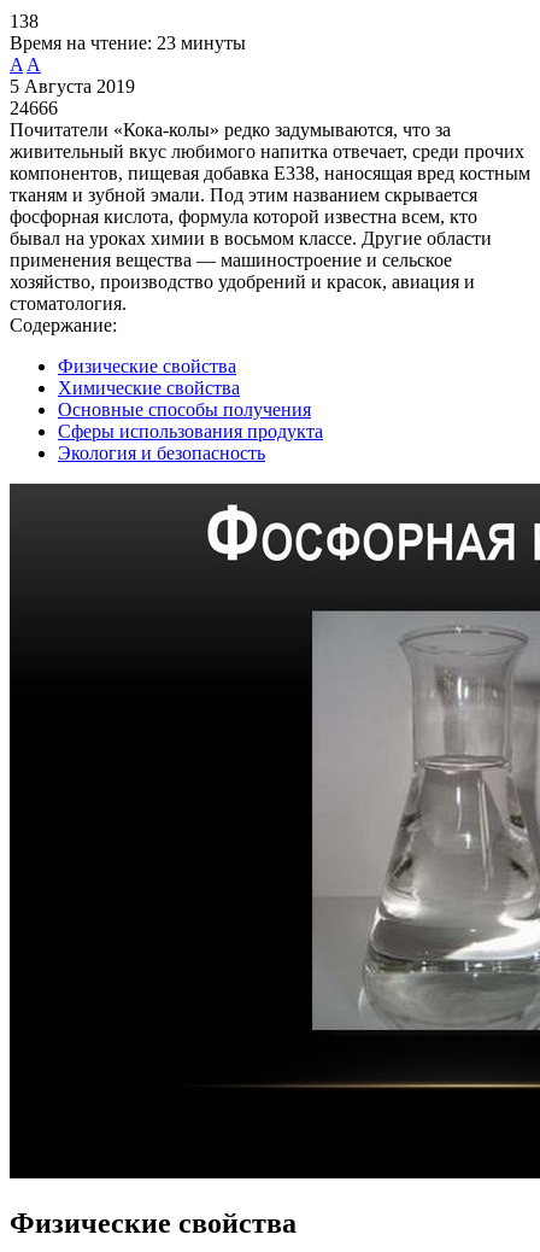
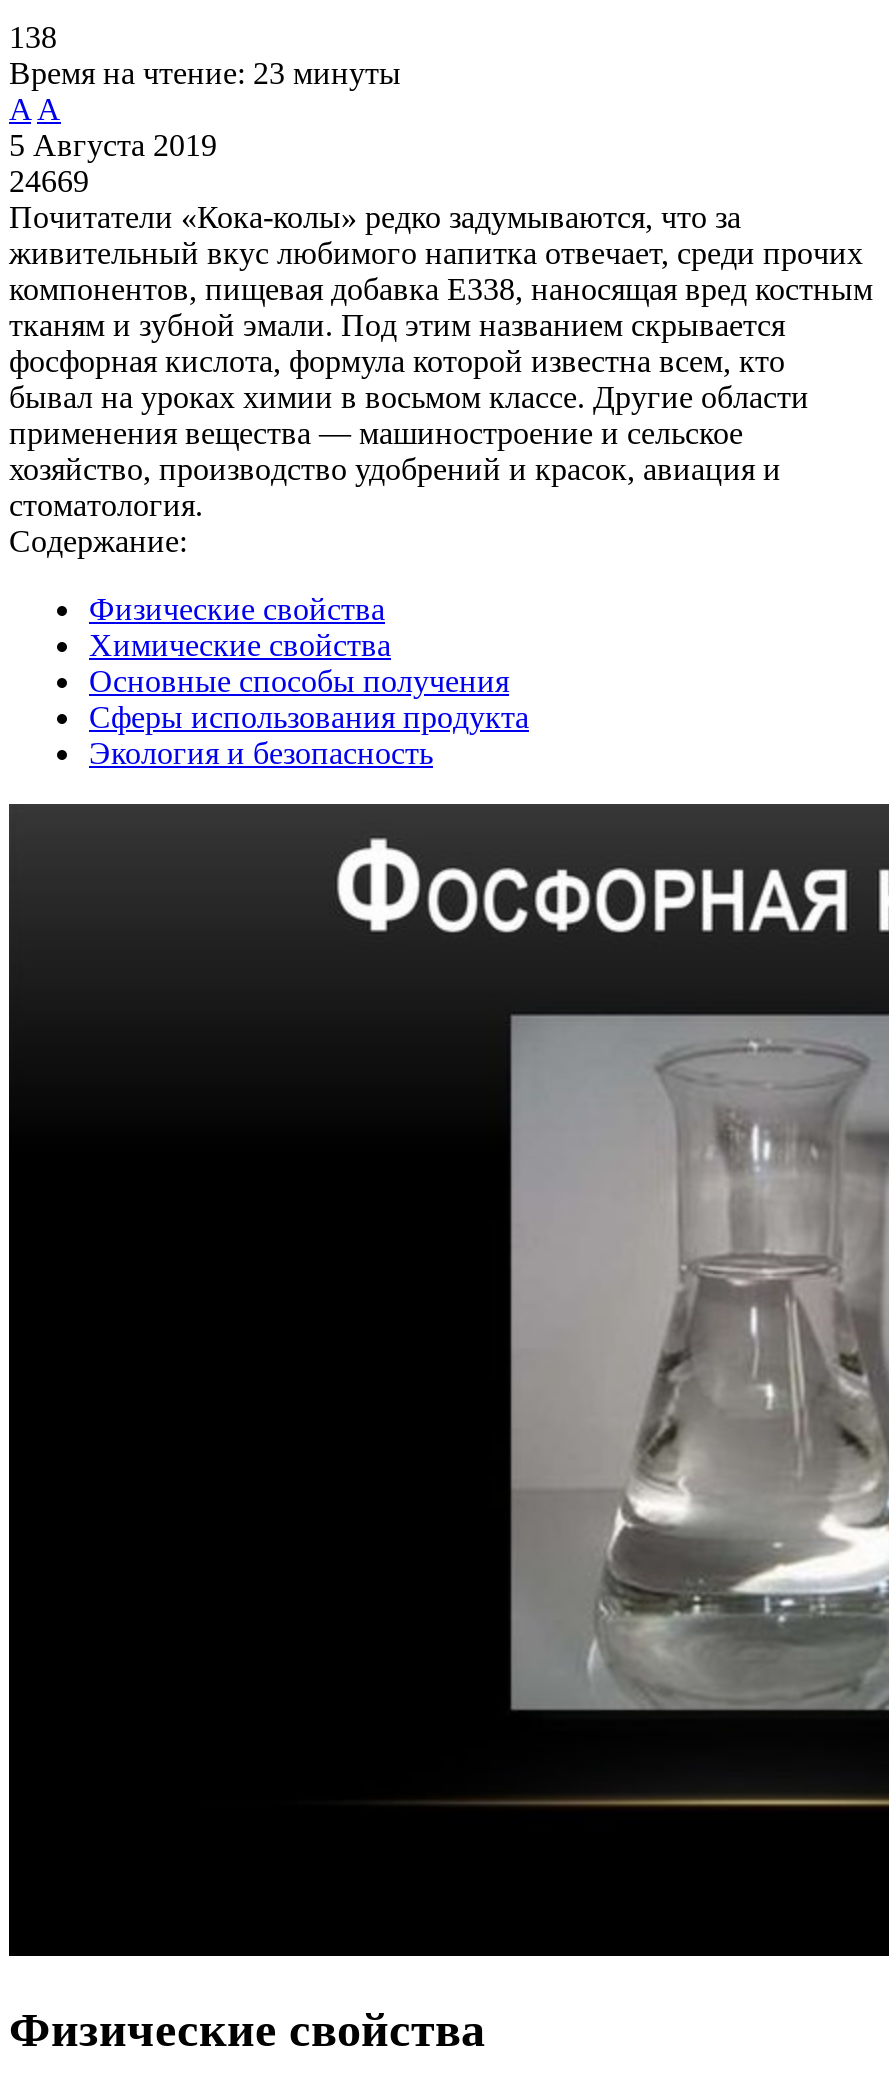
[10,97,58,118] 24666 -> [9,164,89,198] 24669

